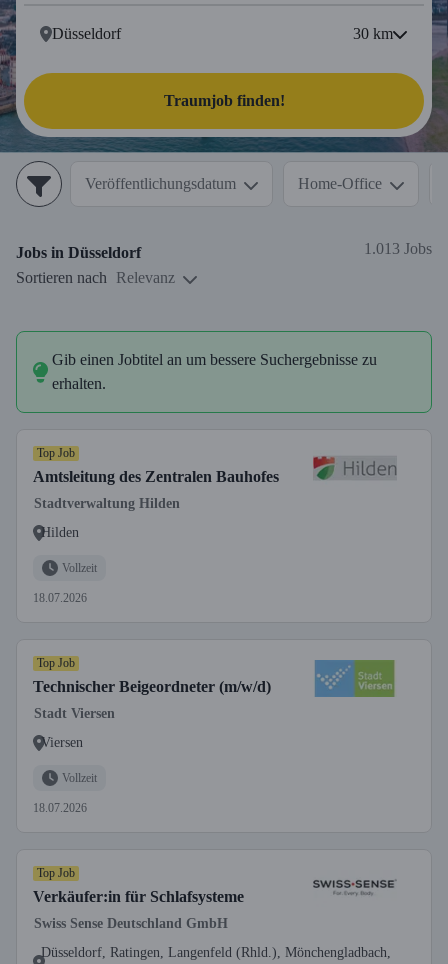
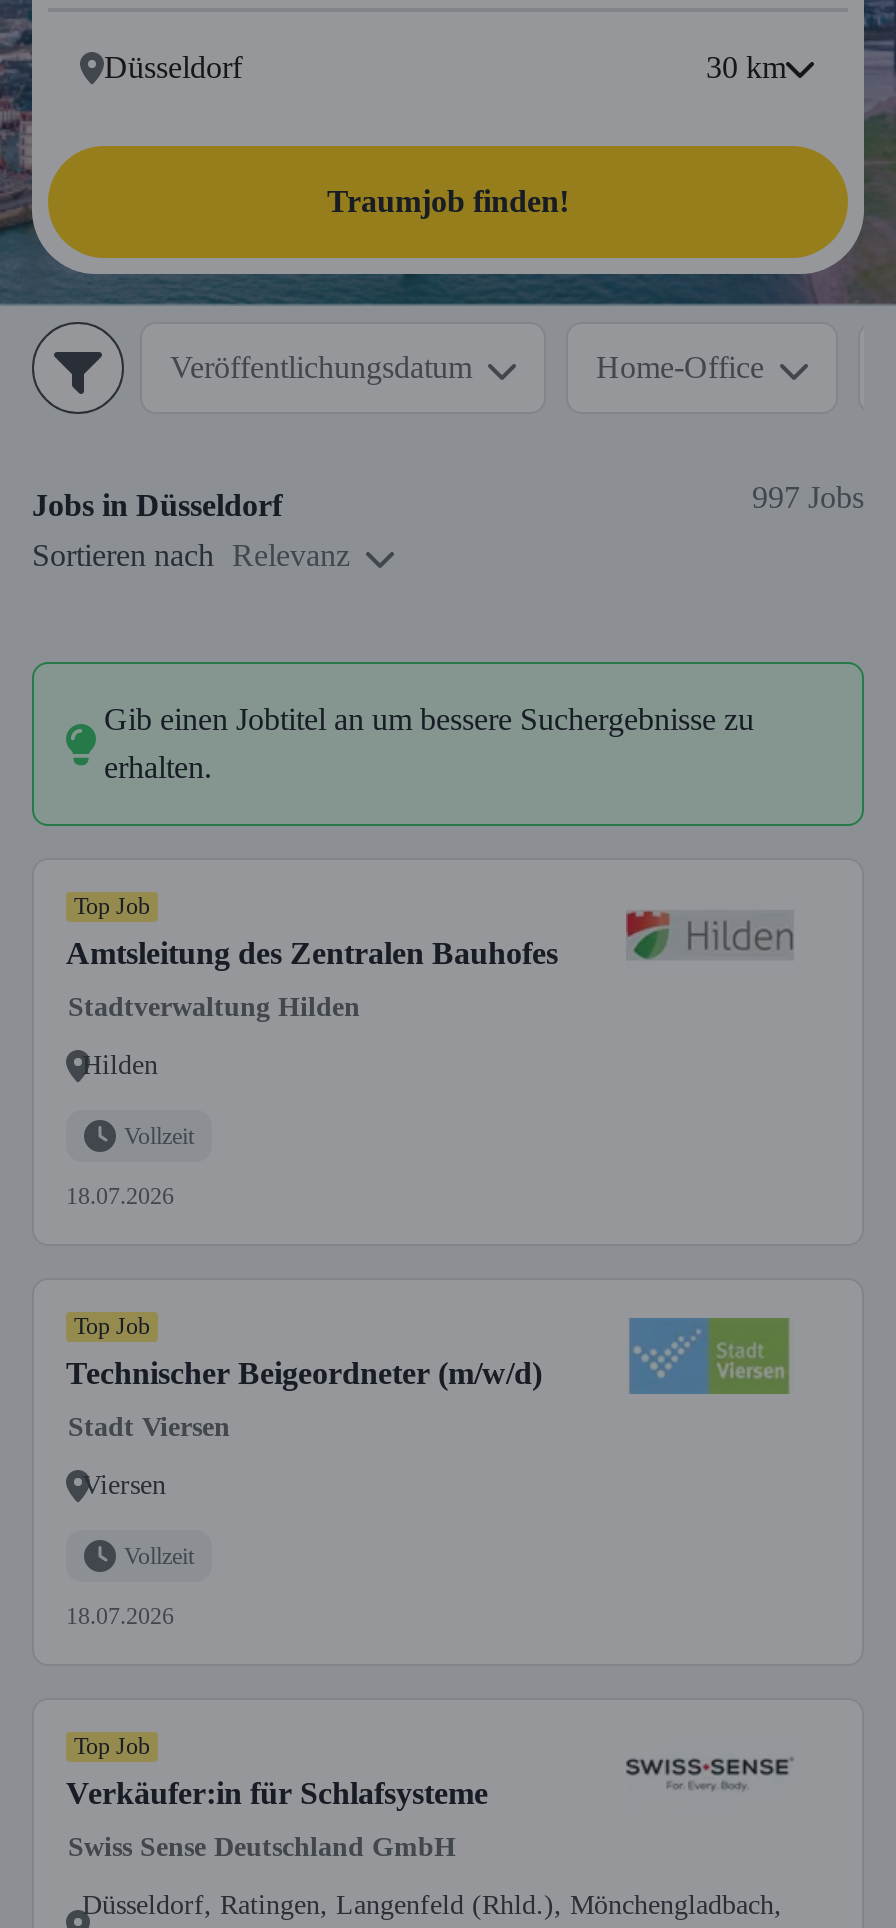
[364,240,432,257] 1.013 Jobs -> [752,480,864,514] 997 Jobs

